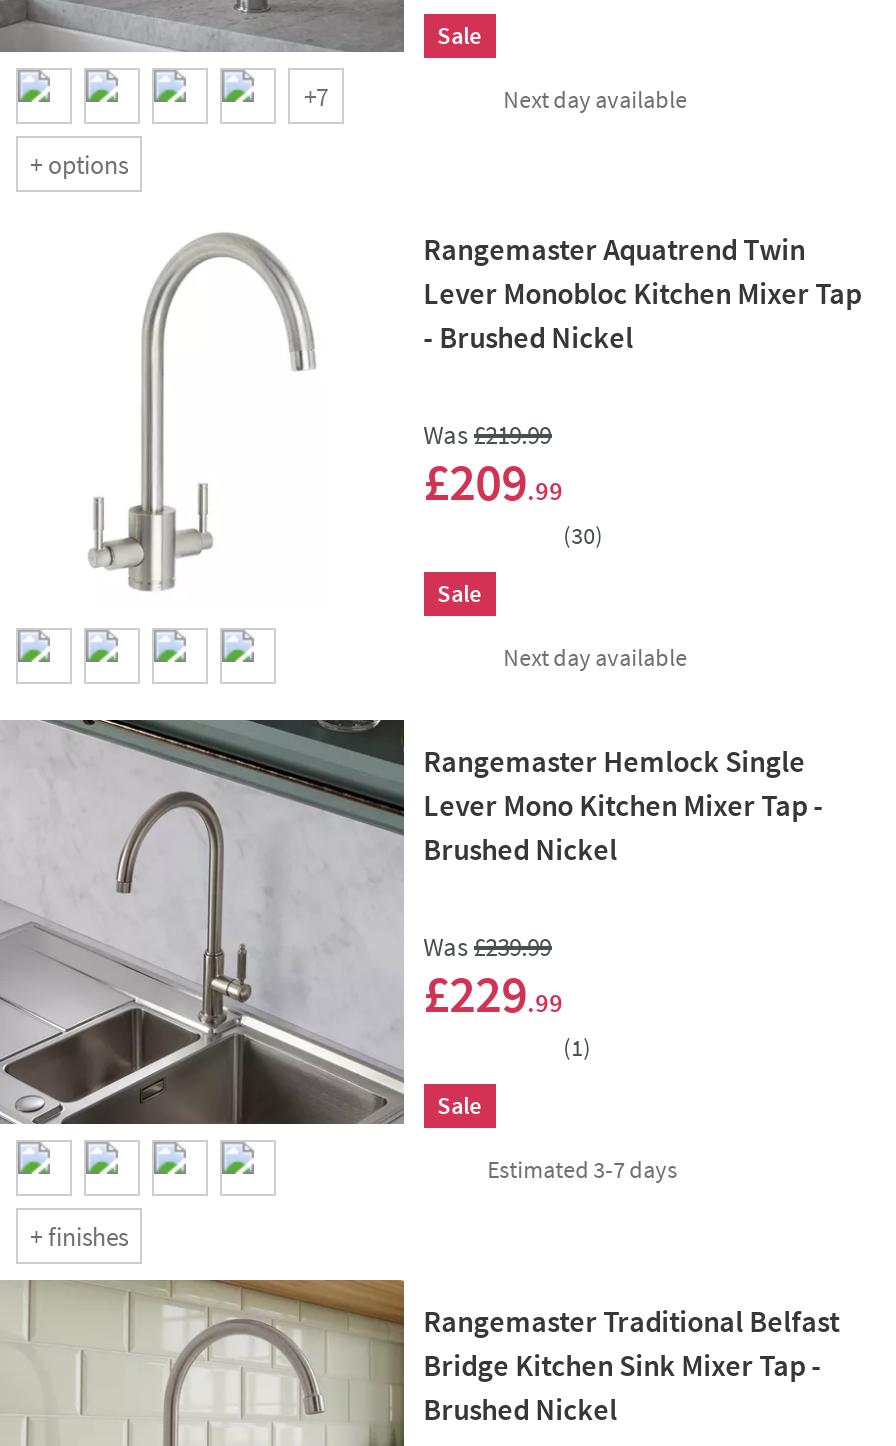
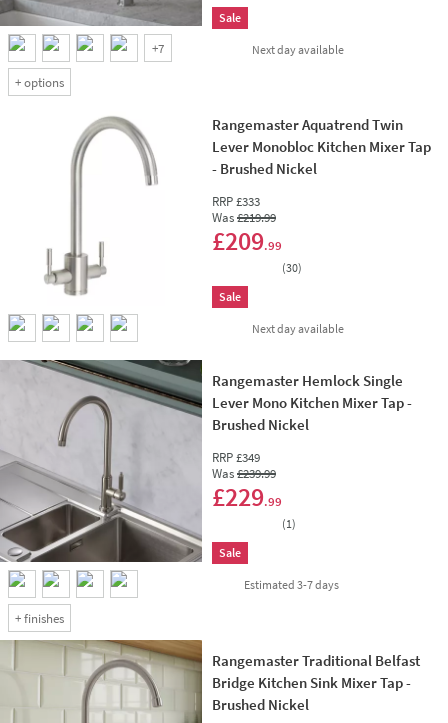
none -> [212,193,260,210] RRP £333
none -> [212,449,260,466] RRP £349

